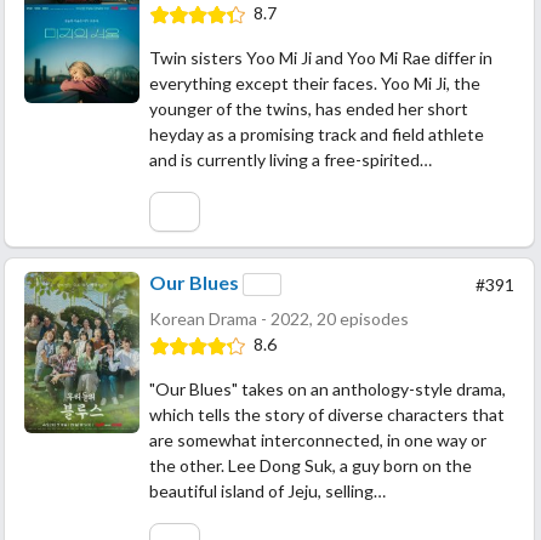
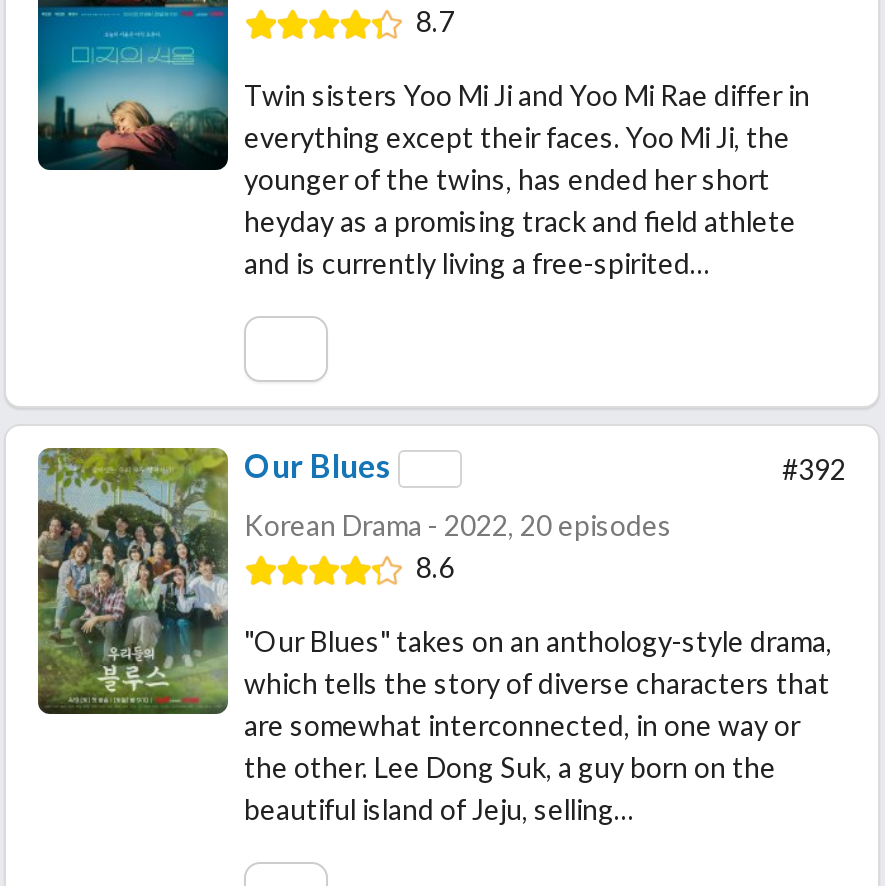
[475,274,514,295] #391 -> [782,452,846,486] #392

